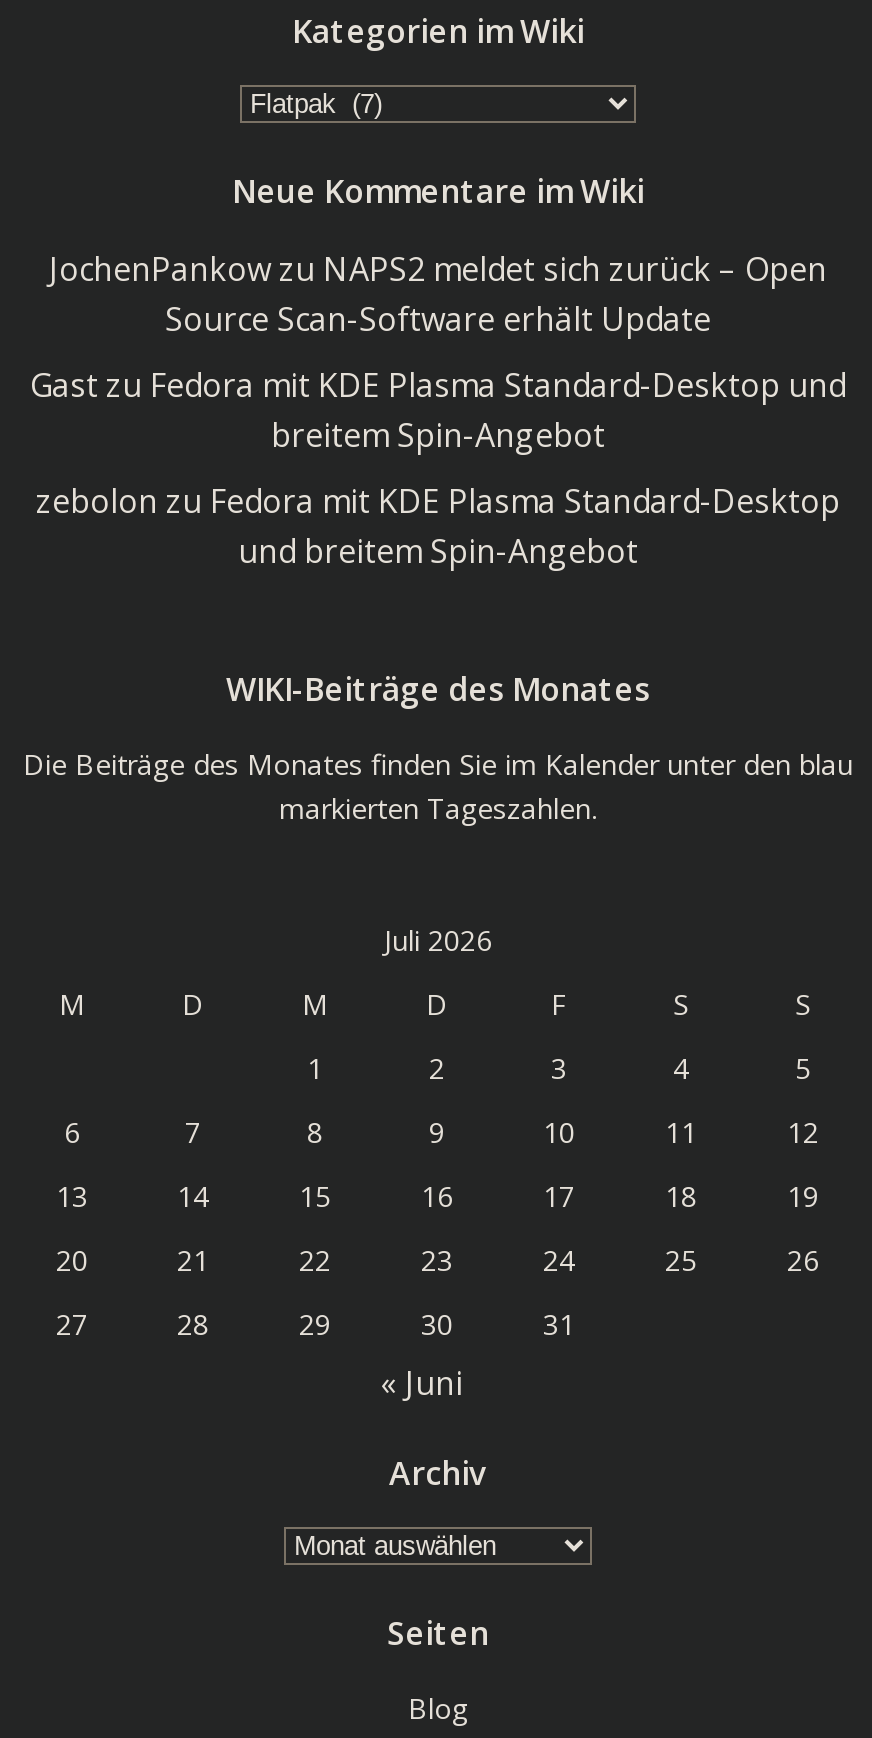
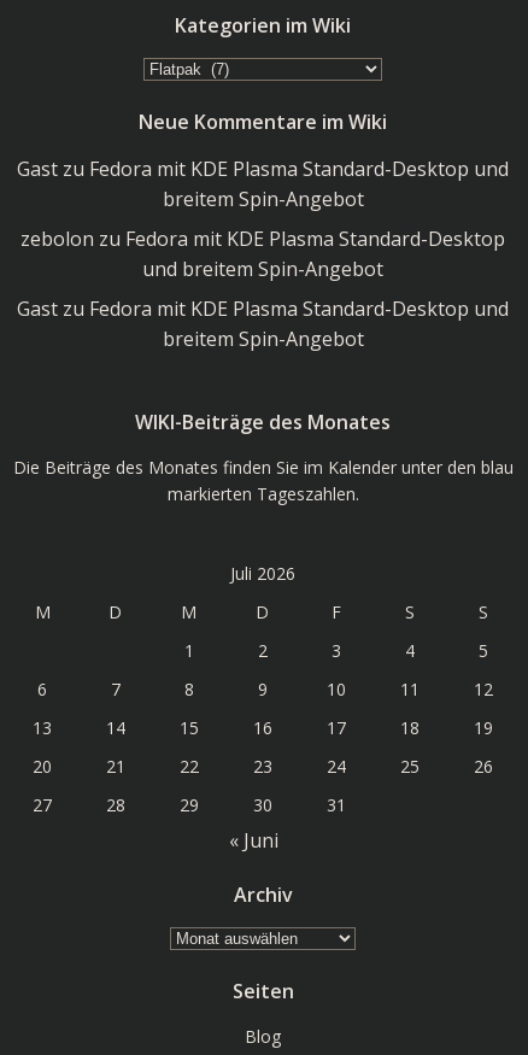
[49,247,827,341] JochenPankow zu NAPS2 meldet sich zurück – Open | Source Scan-Software erhält Update -> none
moved [30,363,846,573] -> [17,156,509,282]: Gast zu Fedora mit KDE Plasma Standard-Desktop und | breitem Spin-Angebot | zebolon zu Fedora mit KDE Plasma Standard-Desktop | und breitem Spin-Angebot
none -> [17,295,509,352] Gast zu Fedora mit KDE Plasma Standard-Desktop und | breitem Spin-Angebot

